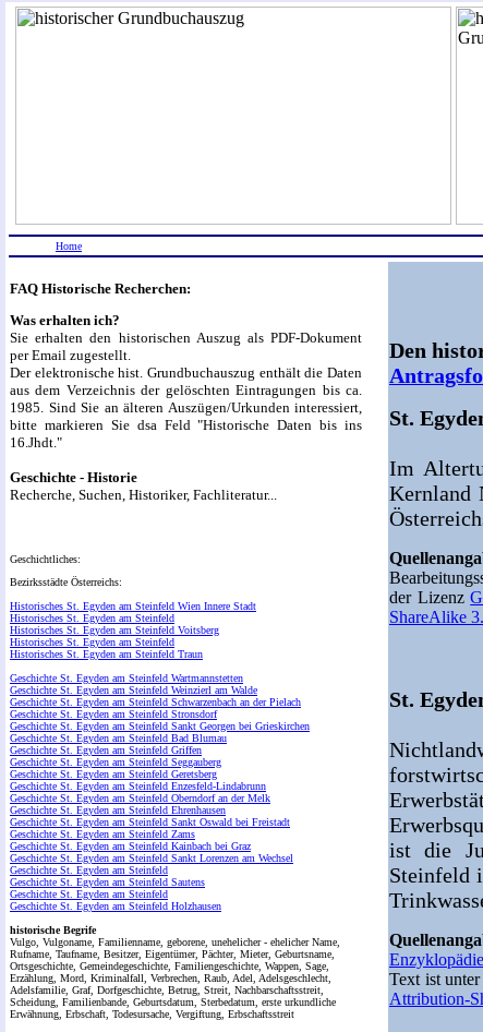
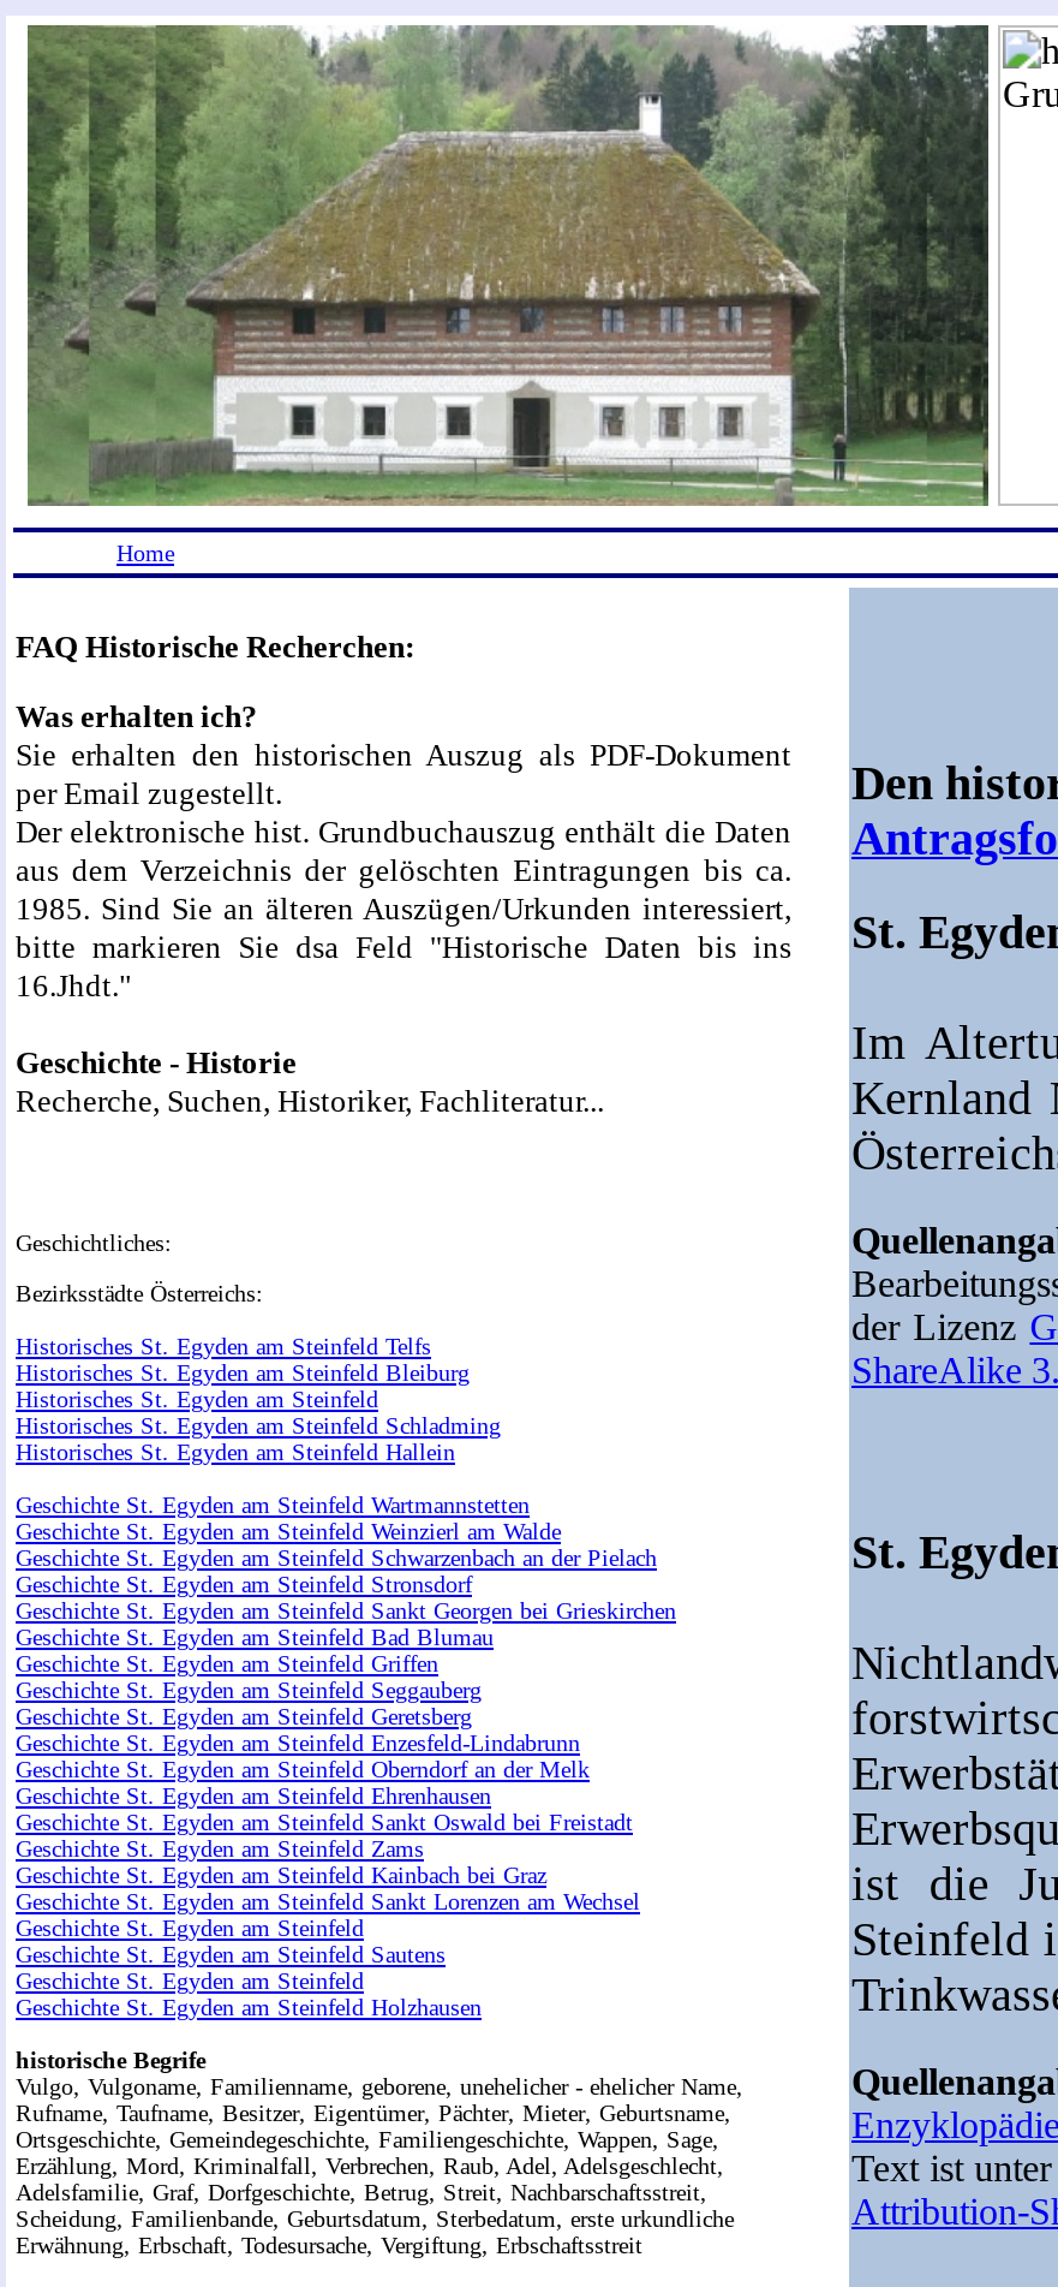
none -> [25,23,991,506] [image]
[10,600,256,612] Historisches St. Egyden am Steinfeld Wien Innere Stadt -> [16,1333,470,1386] Historisches St. Egyden am Steinfeld Telfs | Historisches St. Egyden am Steinfeld Bleiburg
[10,624,219,660] Historisches St. Egyden am Steinfeld Voitsberg | Historisches St. Egyden am Steinfeld | Historisches St. Egyden am Steinfeld Traun -> [16,1412,501,1465] Historisches St. Egyden am Steinfeld Schladming | Historisches St. Egyden am Steinfeld Hallein

